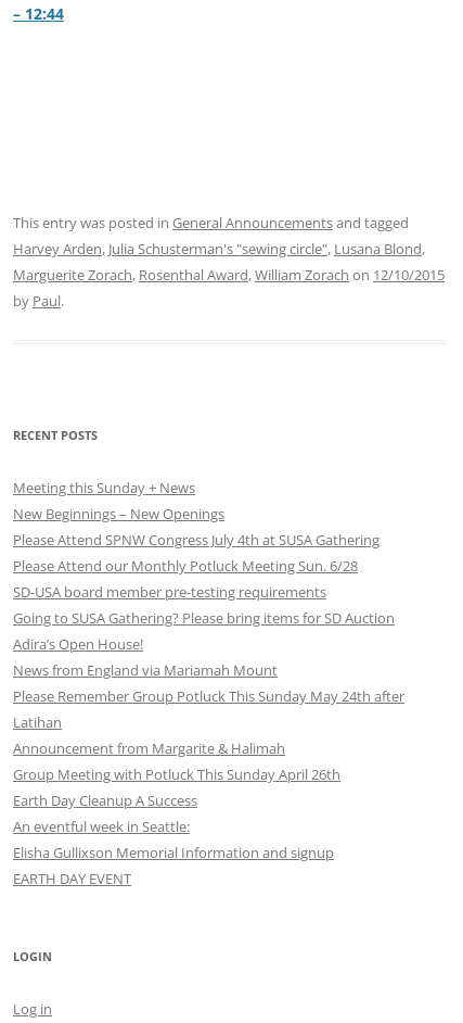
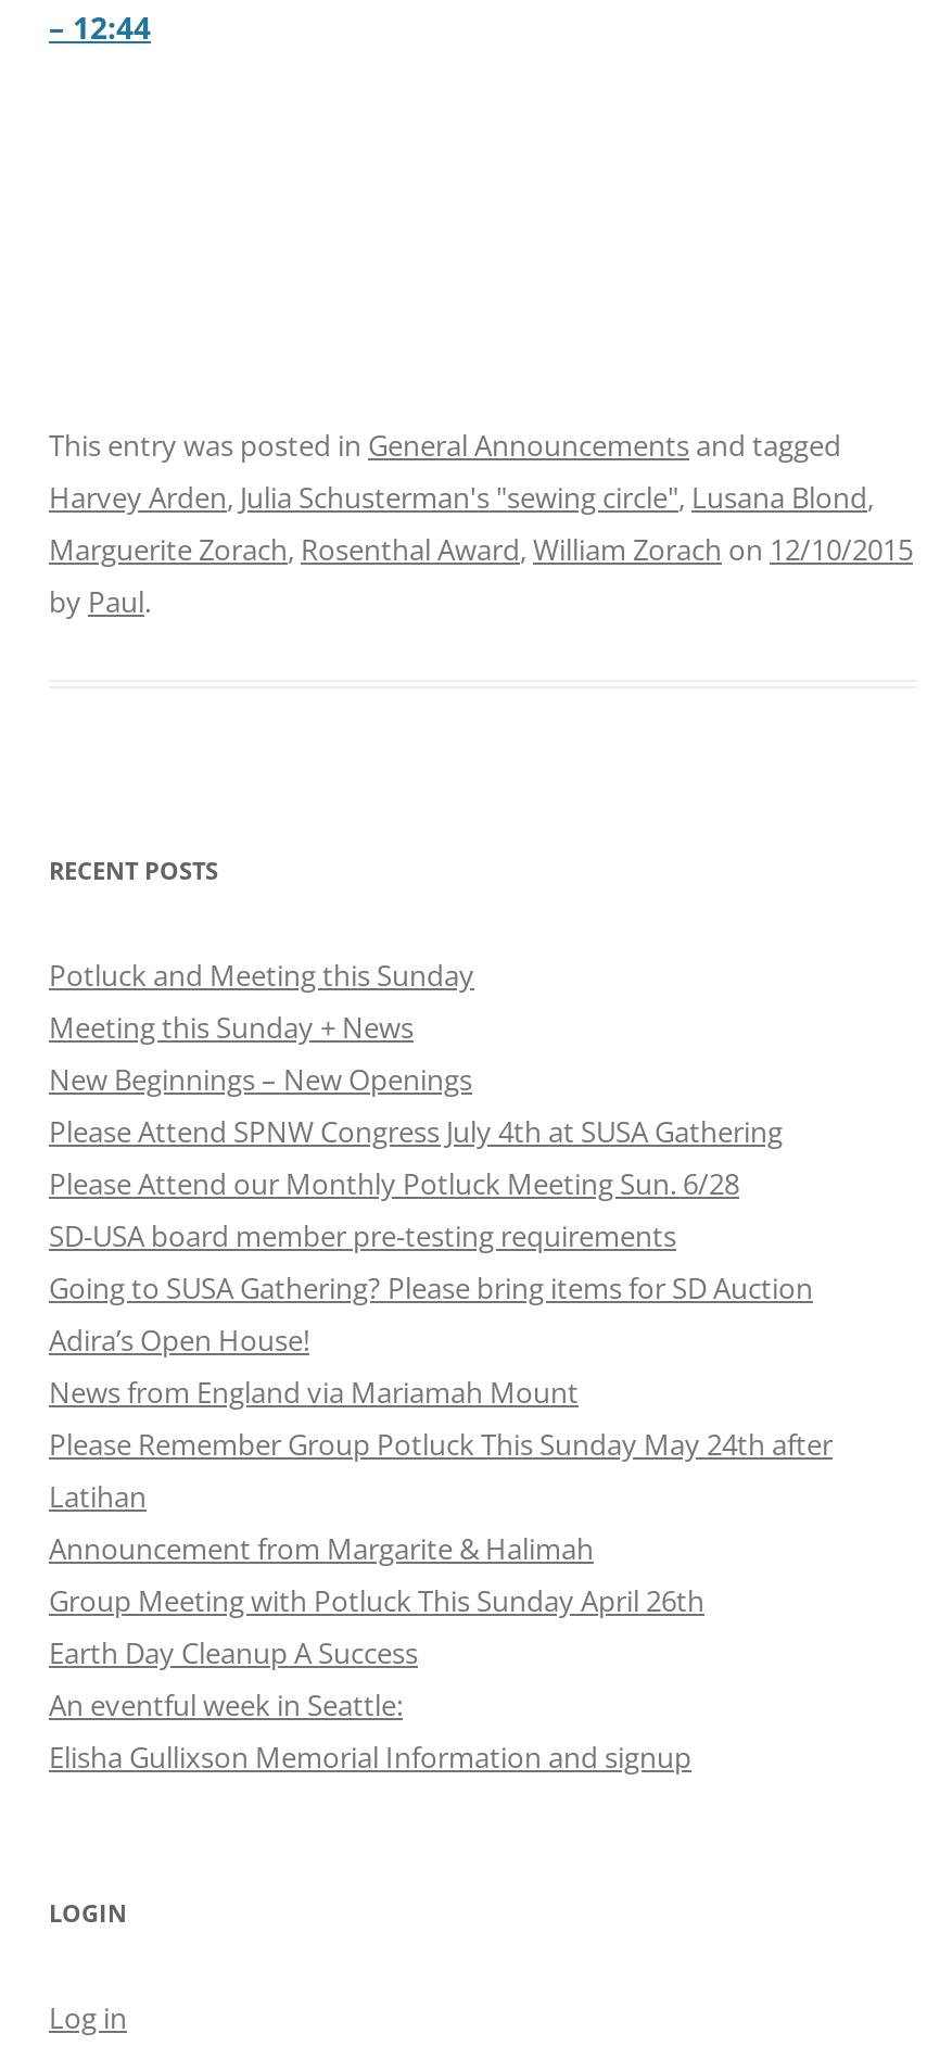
none -> [49,955,474,994] Potluck and Meeting this Sunday
moved [13,477,404,862] -> [49,1007,833,1776]: Meeting this Sunday + News | New Beginnings – New Openings | Please Attend SPNW Congress July 4th at SUSA Gathering | ... | An eventful week in Seattle: | Elisha Gullixson Memorial Information and signup
[13,868,131,888] EARTH DAY EVENT -> none

